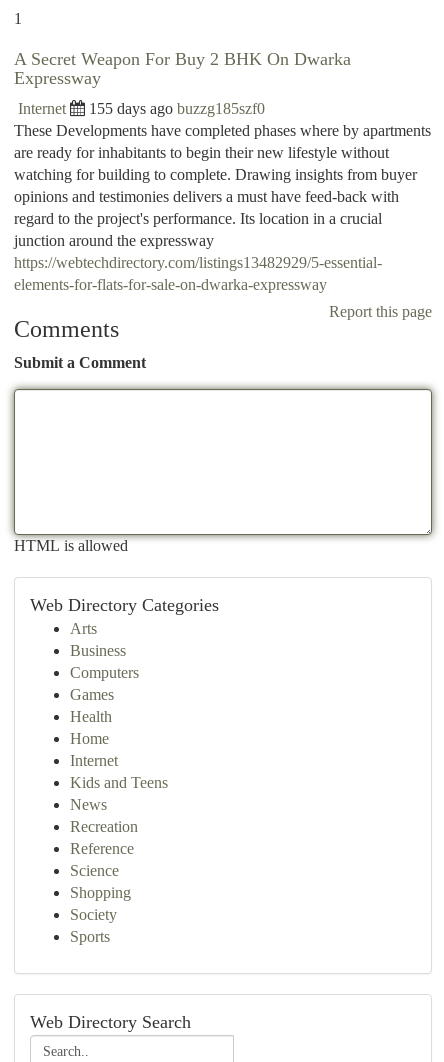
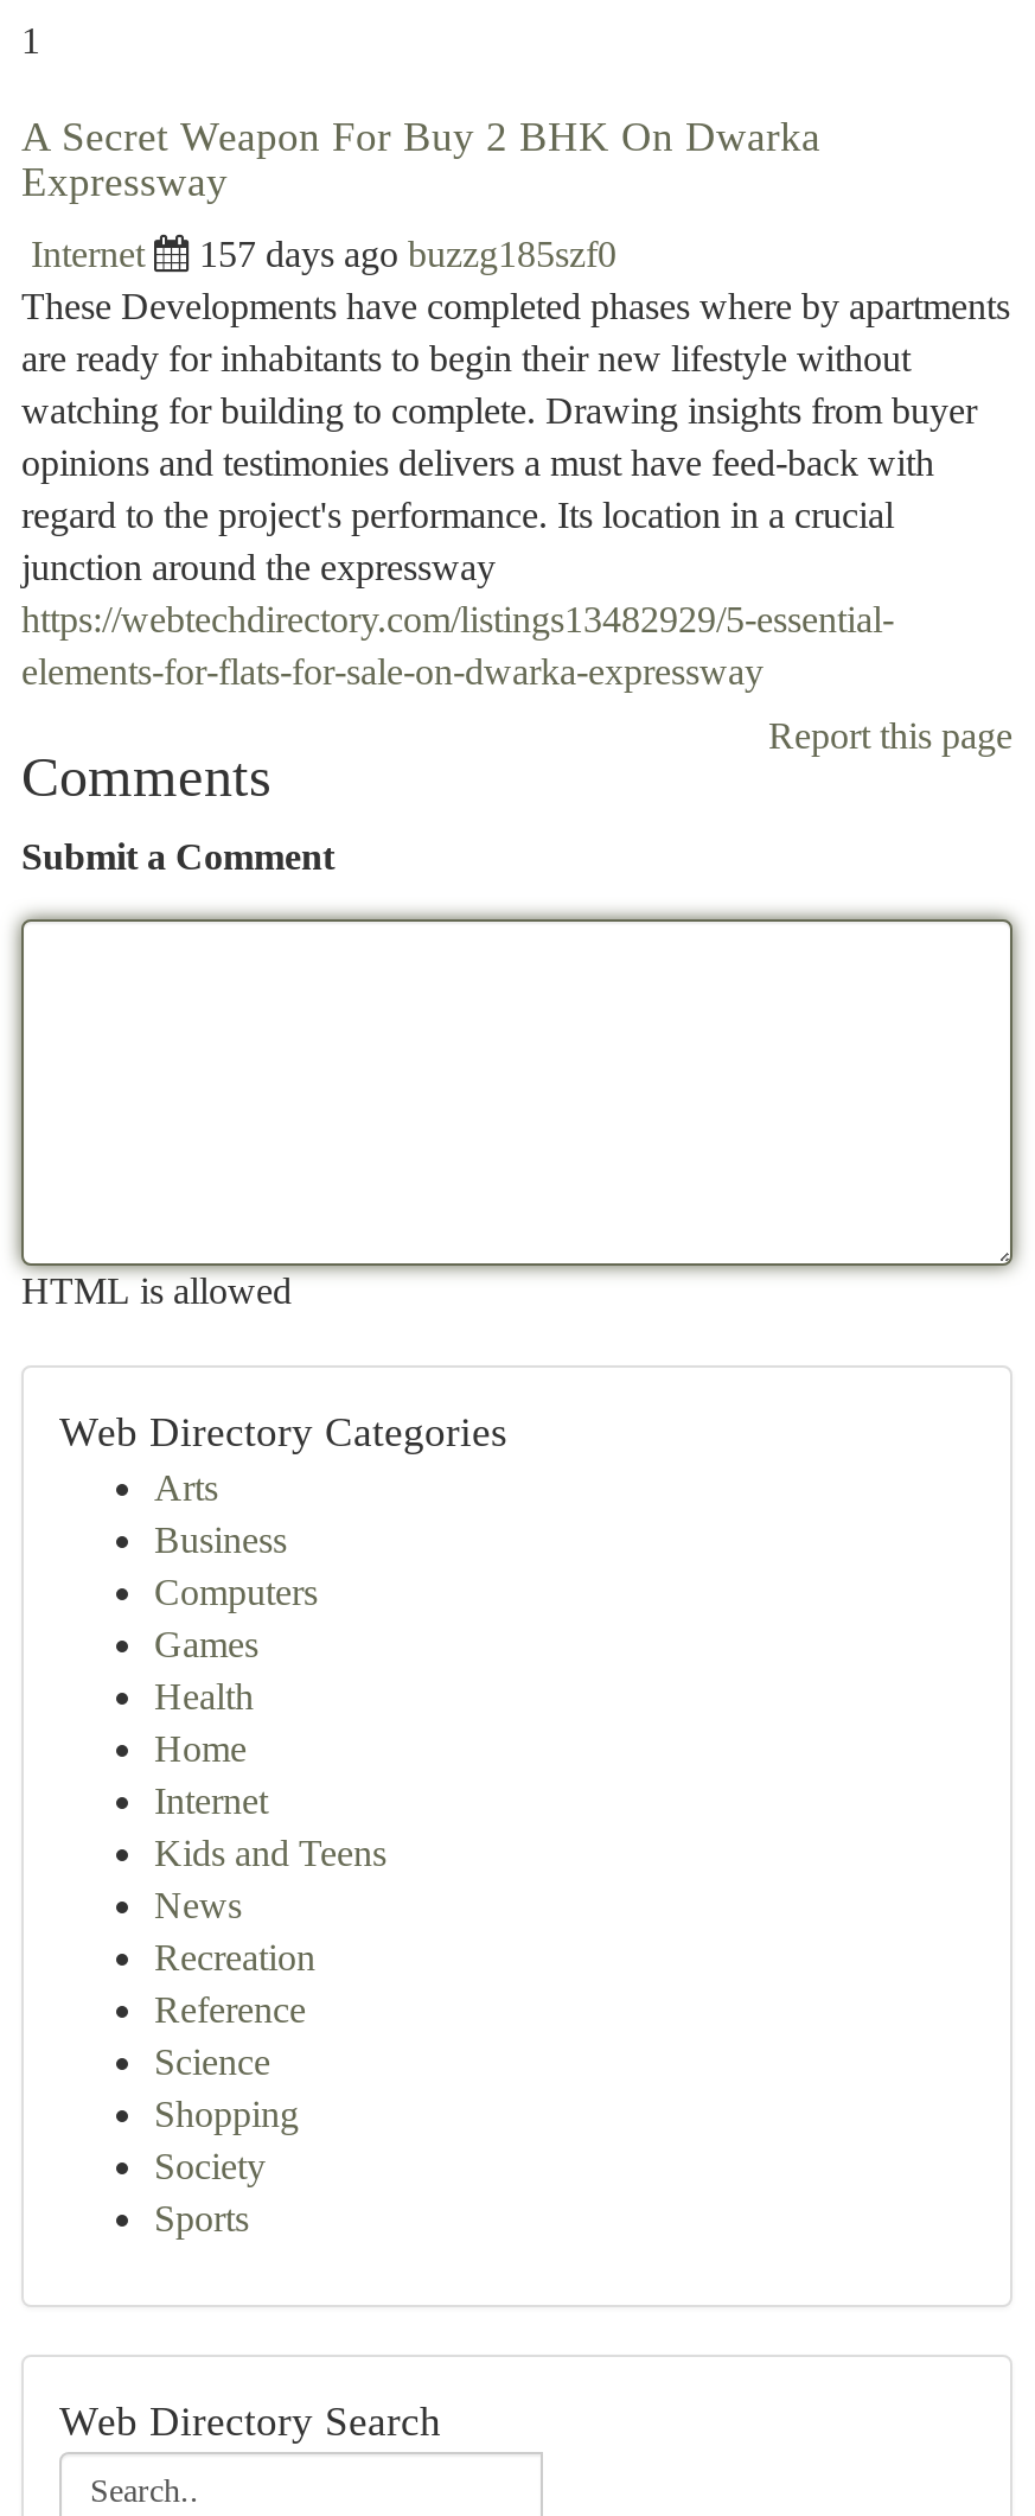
[89,100,265,117] 155 days ago buzzg185szf0 -> [199,234,616,274] 157 days ago buzzg185szf0

